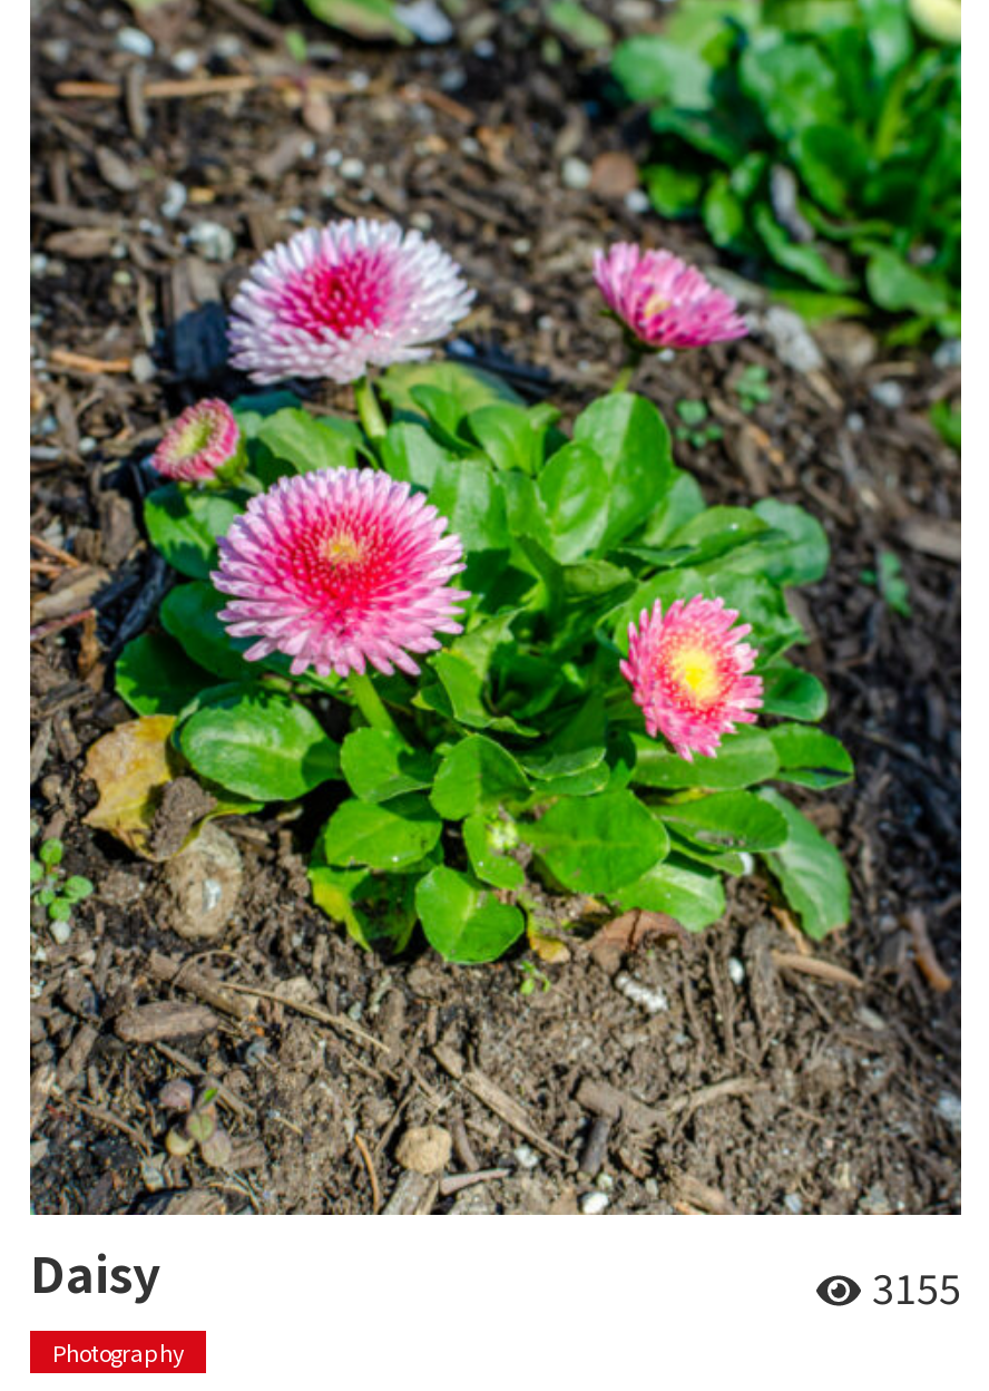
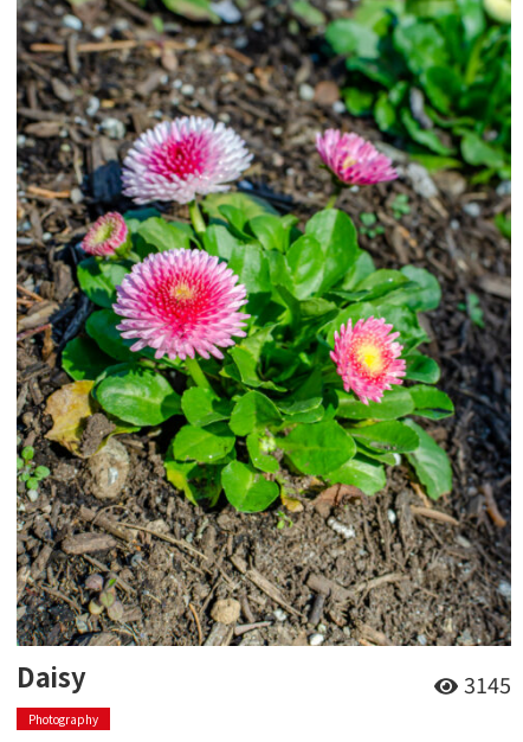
[872,1258,961,1316] 3155 -> [464,669,511,700] 3145

